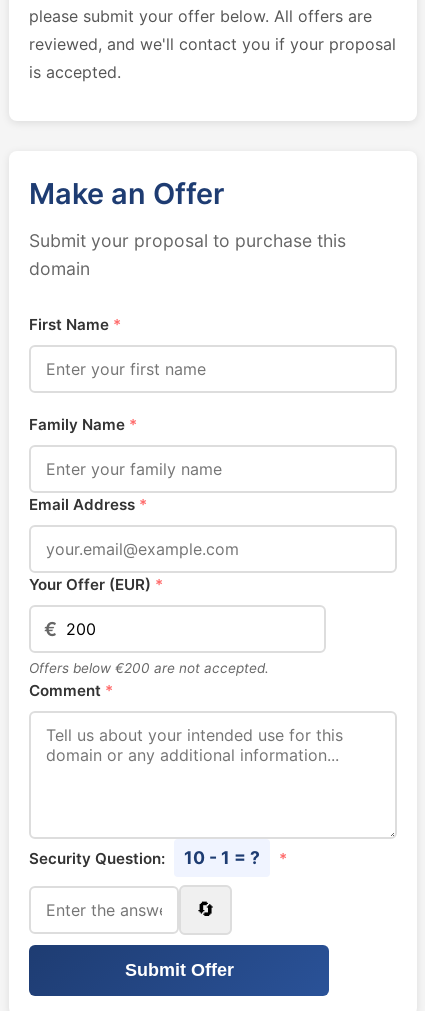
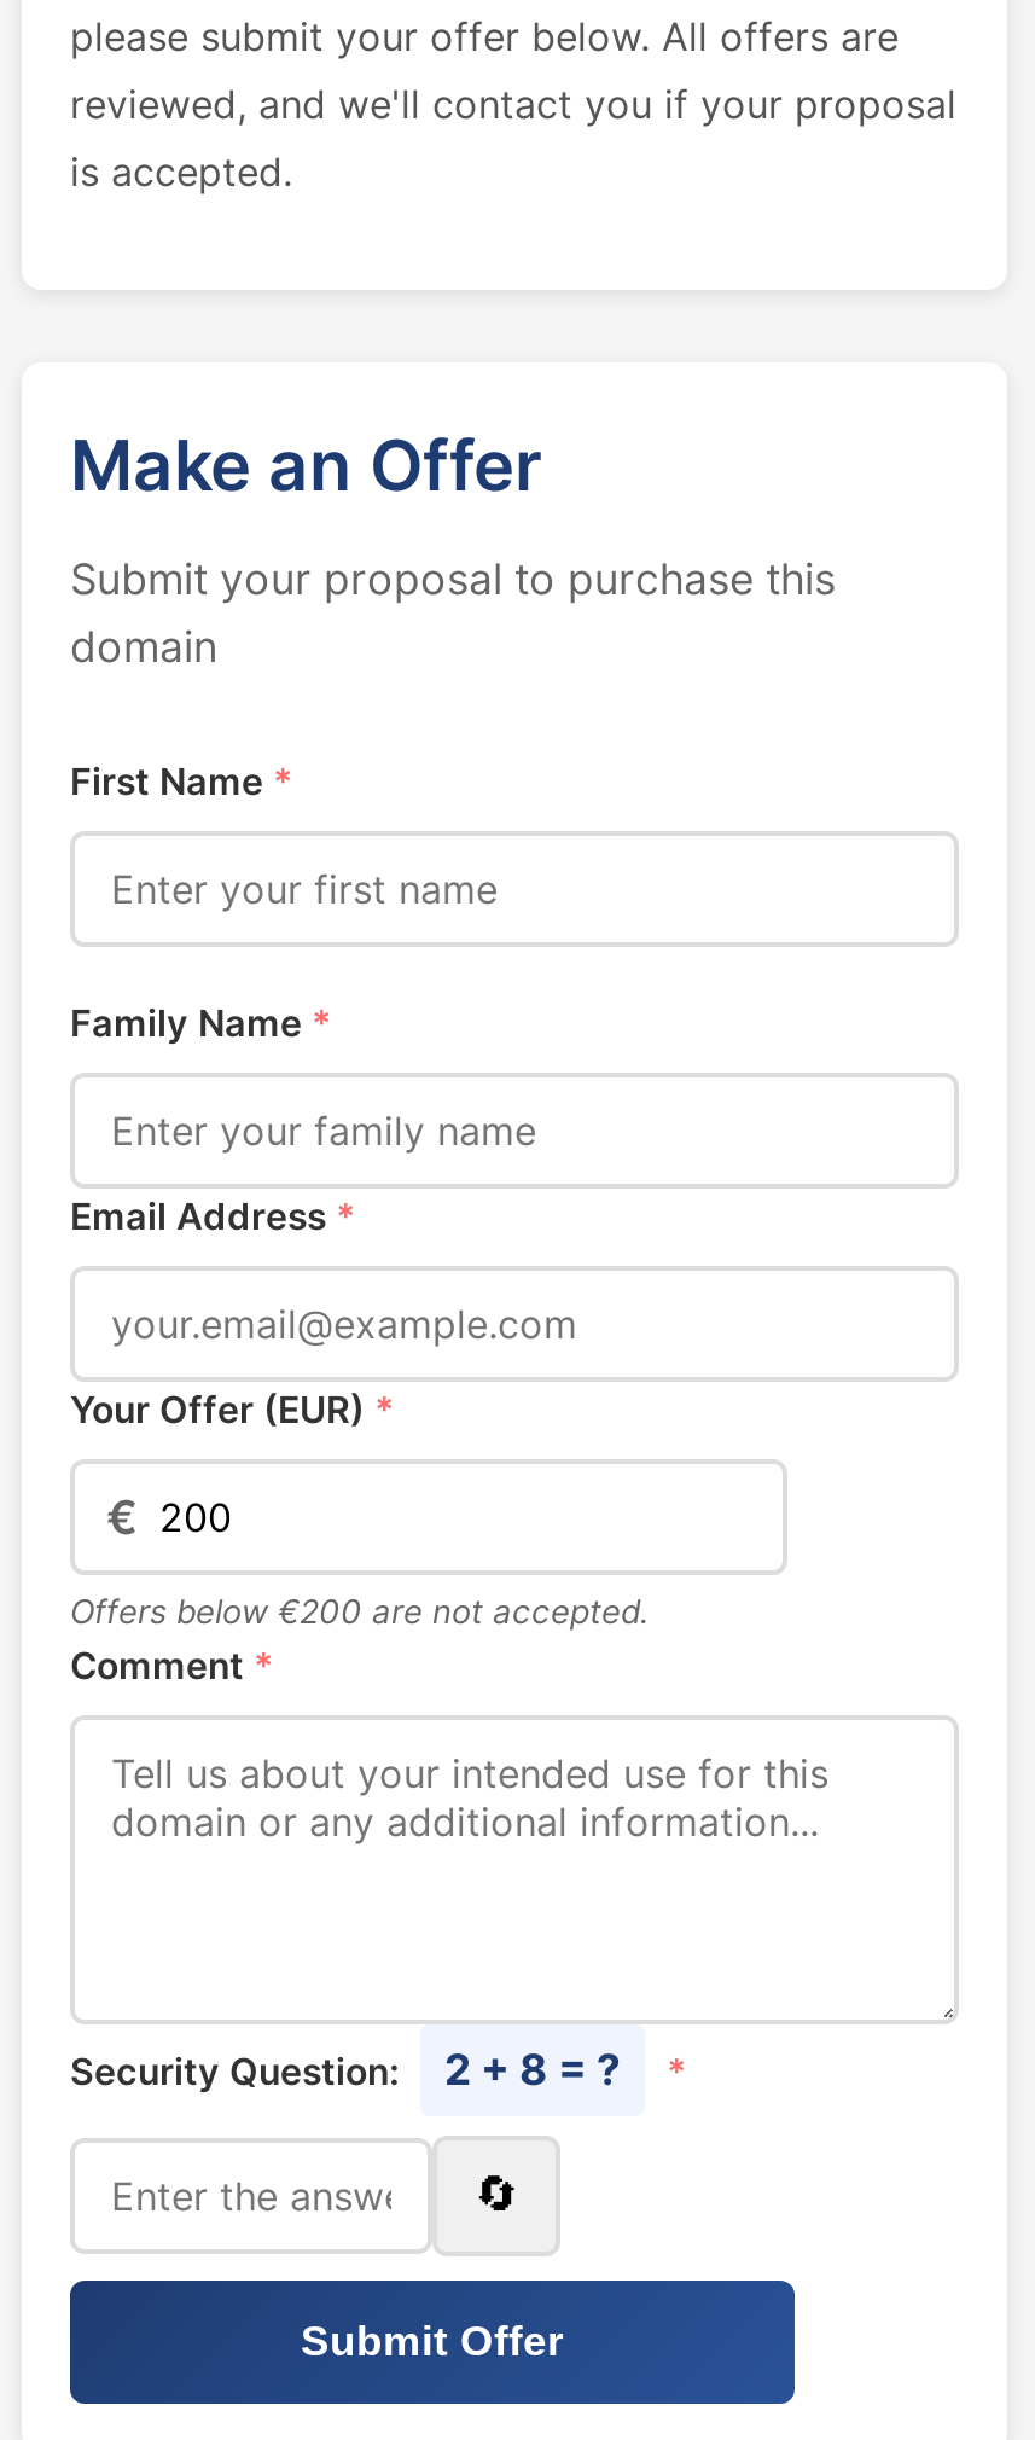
[184,847,260,868] 10 - 1 = ? -> [444,2044,621,2095] 2 + 8 = ?

